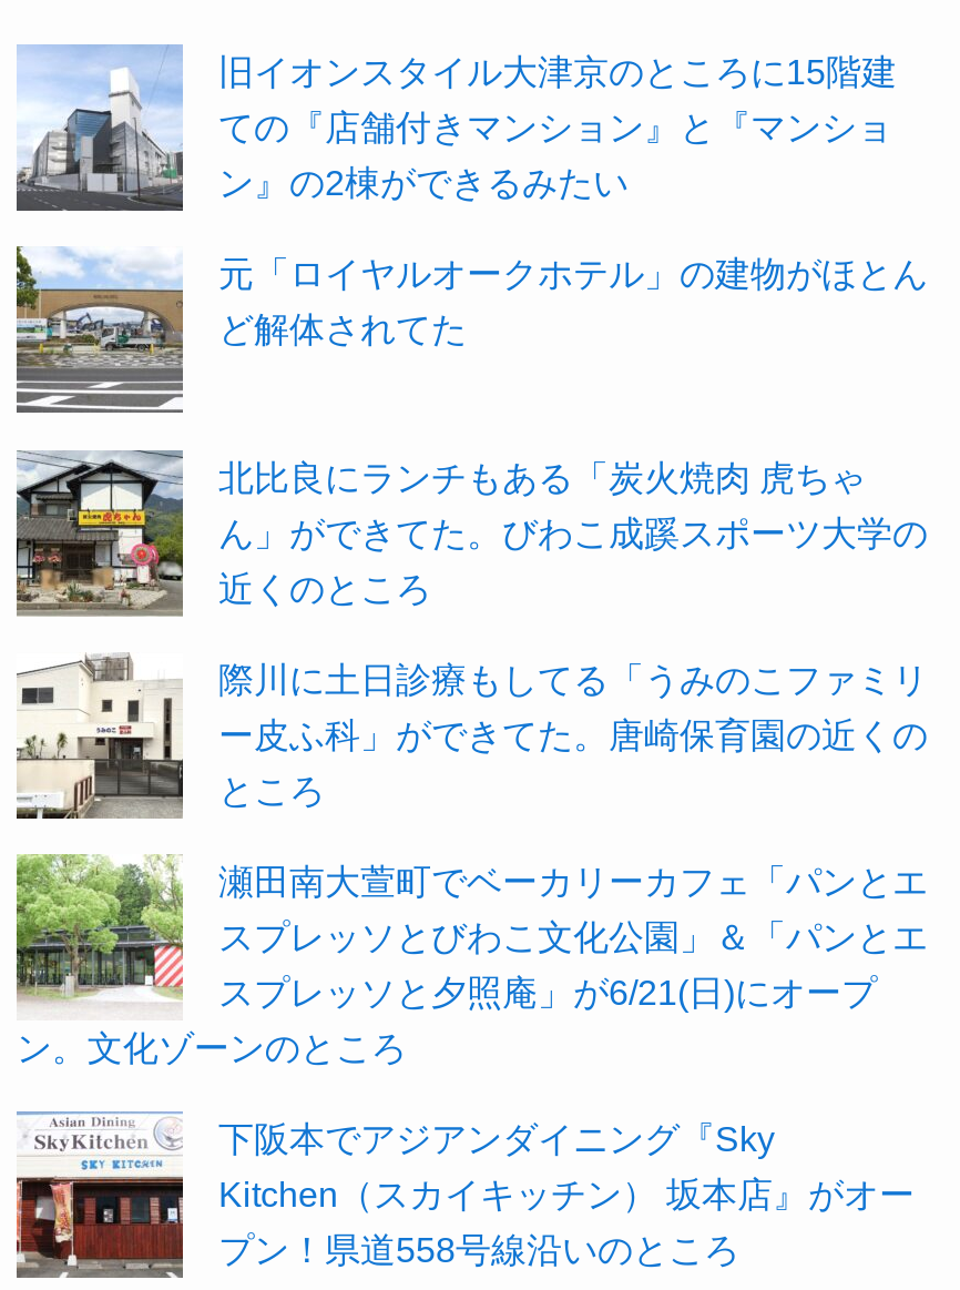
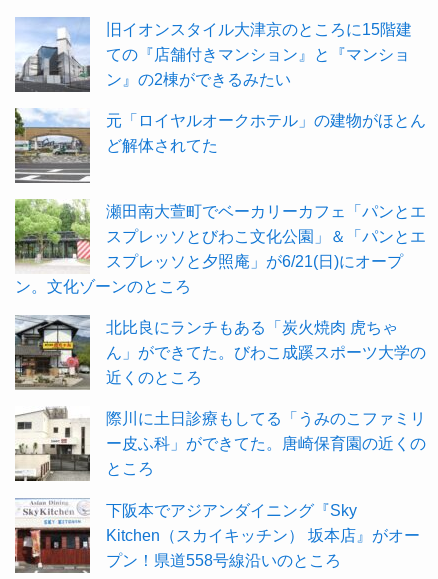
moved [12,447,928,809] -> [13,314,426,477]: [image] | 北比良にランチもある「炭火焼肉 虎ちゃ | ん」ができてた。びわこ成蹊スポーツ大学の | 近くのところ | 際川に土日診療もしてる「うみのこファミリ | ー皮ふ科」ができてた。唐崎保育園の近くの | ところ
moved [14,853,928,1067] -> [14,199,426,295]: [image] | 瀬田南大萱町でベーカリーカフェ「パンとエ | スプレッソとびわこ文化公園」＆「パンとエ | スプレッソと夕照庵」が6/21(日)にオープ | ン。文化ゾーンのところ

